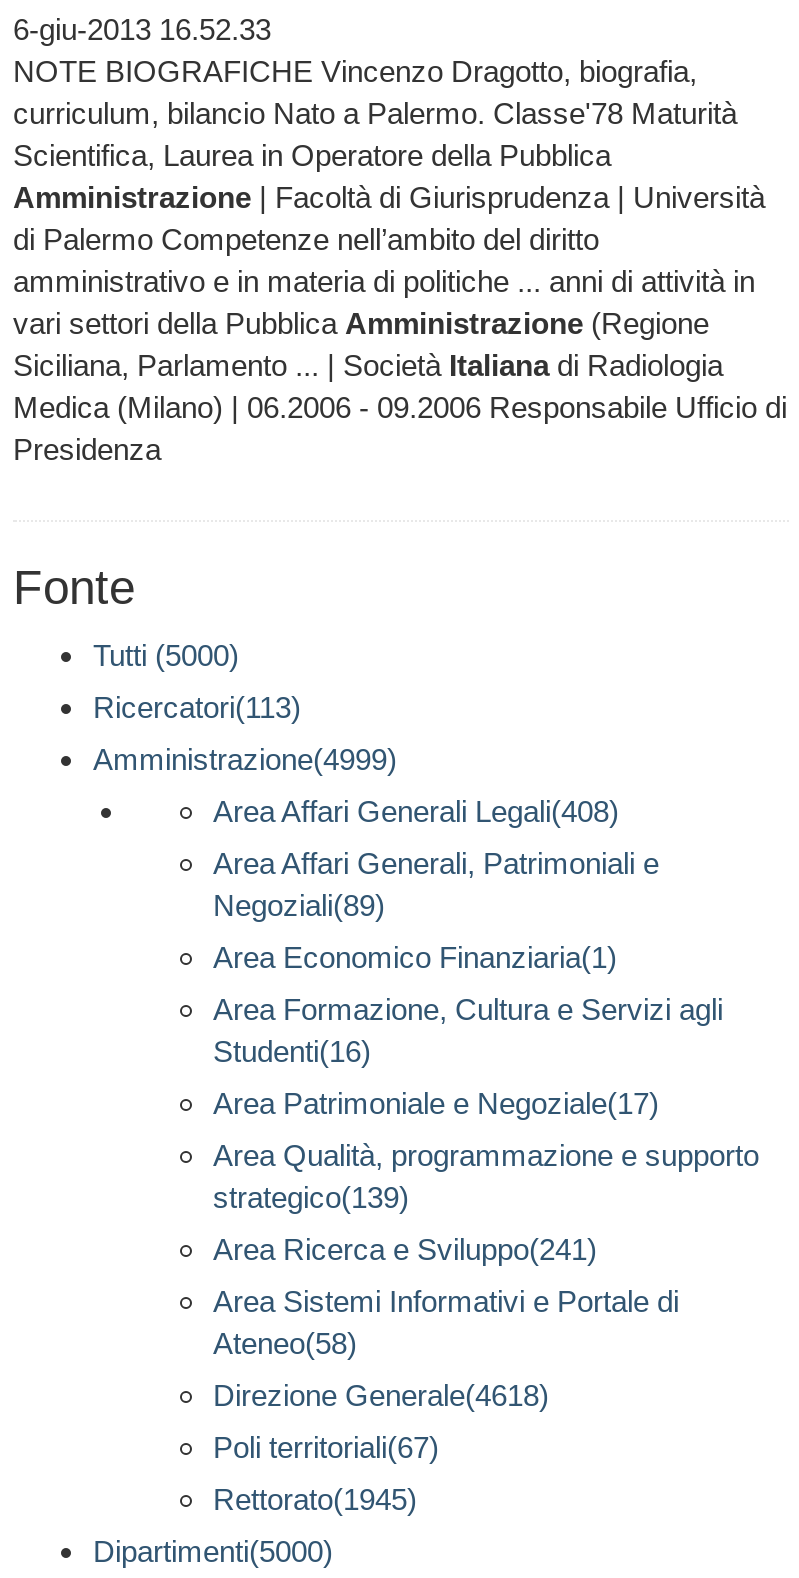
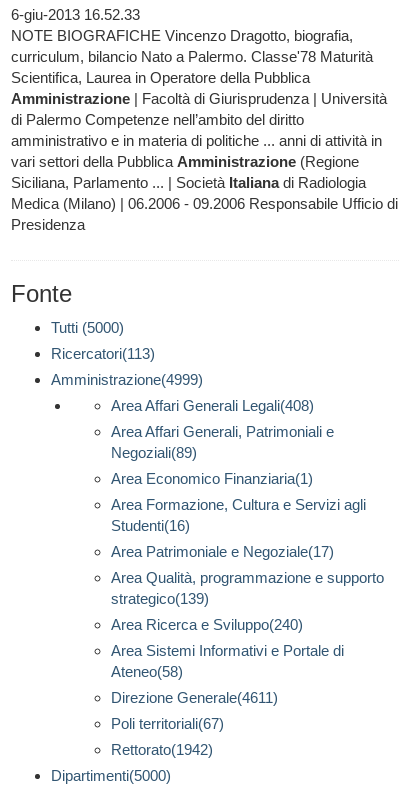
[213,1233,597,1267] Area Ricerca e Sviluppo(241) -> [111,616,303,633] Area Ricerca e Sviluppo(240)
[213,1379,549,1413] Direzione Generale(4618) -> [111,689,278,706] Direzione Generale(4611)
[213,1483,417,1517] Rettorato(1945) -> [111,741,213,758] Rettorato(1942)

